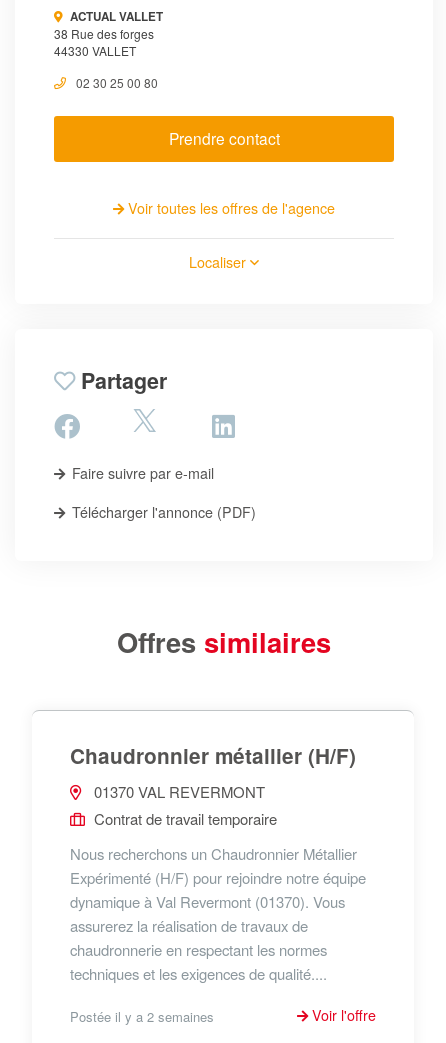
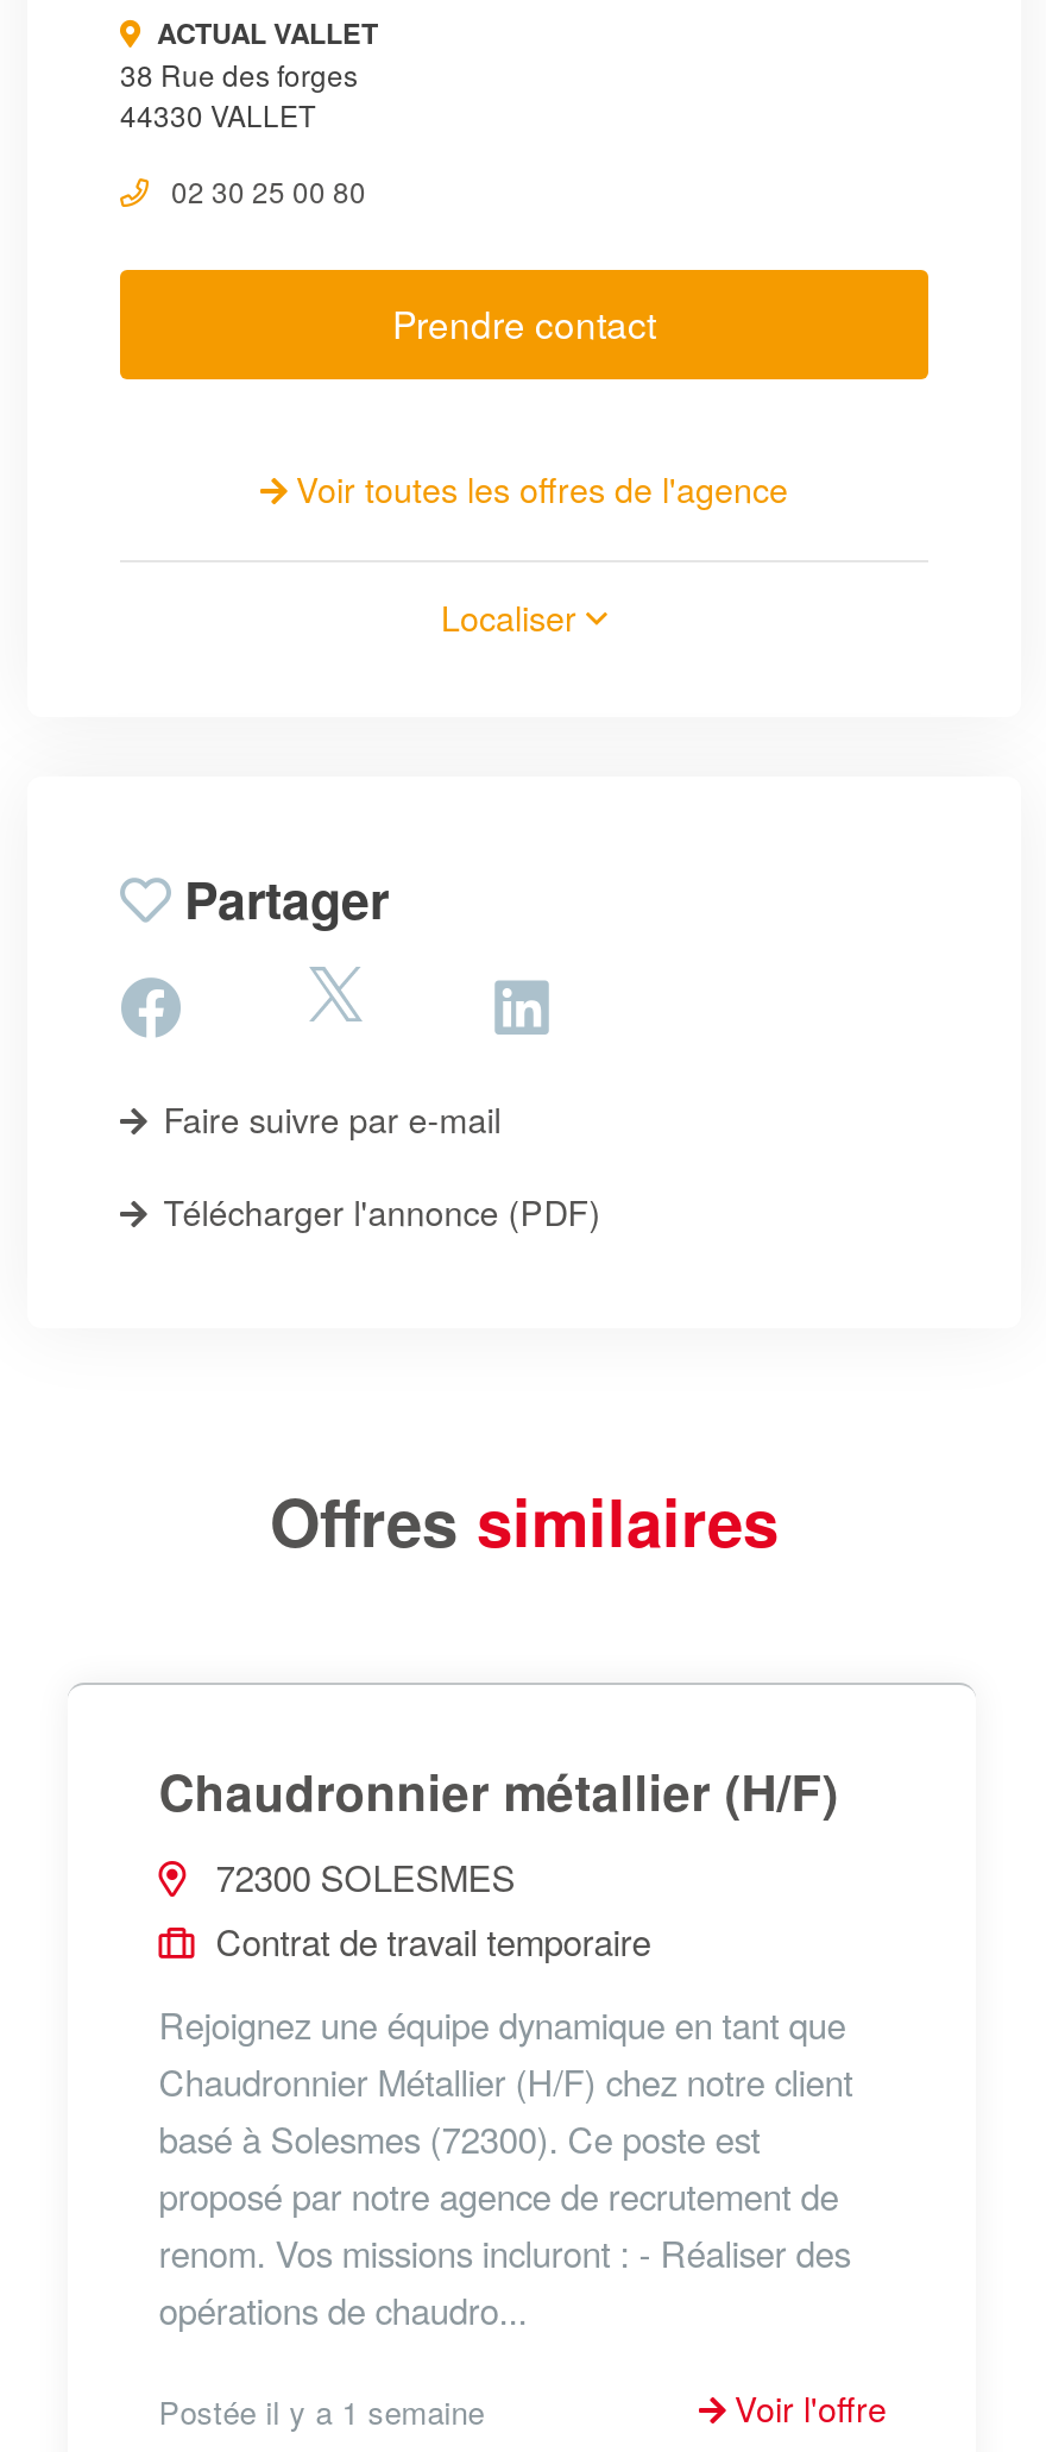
[90,781,265,802] 01370 VAL REVERMONT -> [206,1851,515,1901] 72300 SOLESMES
[70,843,366,984] Nous recherchons un Chaudronnier Métallier | Expérimenté (H/F) pour rejoindre notre équipe | dynamique à Val Revermont (01370). Vous | assurerez la réalisation de travaux de | chaudronnerie en respectant les normes | techniques et les exigences de qualité.... -> [159,1998,853,2334] Rejoignez une équipe dynamique en tant que | Chaudronnier Métallier (H/F) chez notre client | basé à Solesmes (72300). Ce poste est | proposé par notre agence de recrutement de | renom. Vos missions incluront : - Réaliser des | opérations de chaudro...
[70,1007,214,1026] Postée il y a 2 semaines -> [159,2390,484,2435] Postée il y a 1 semaine

